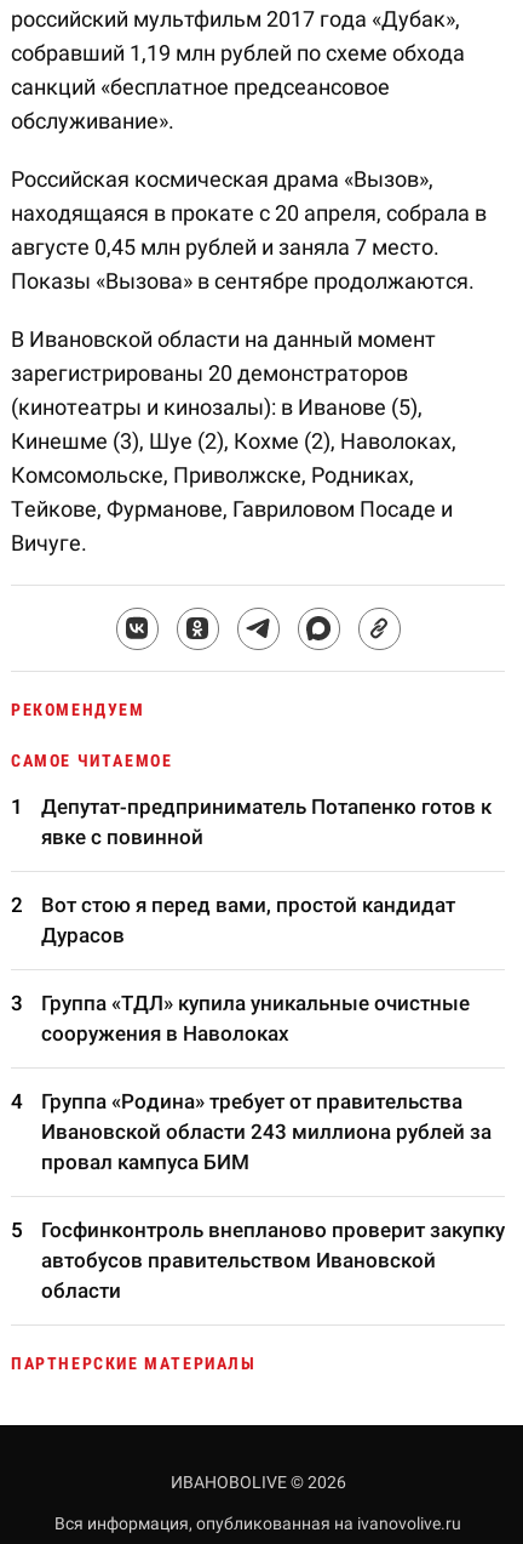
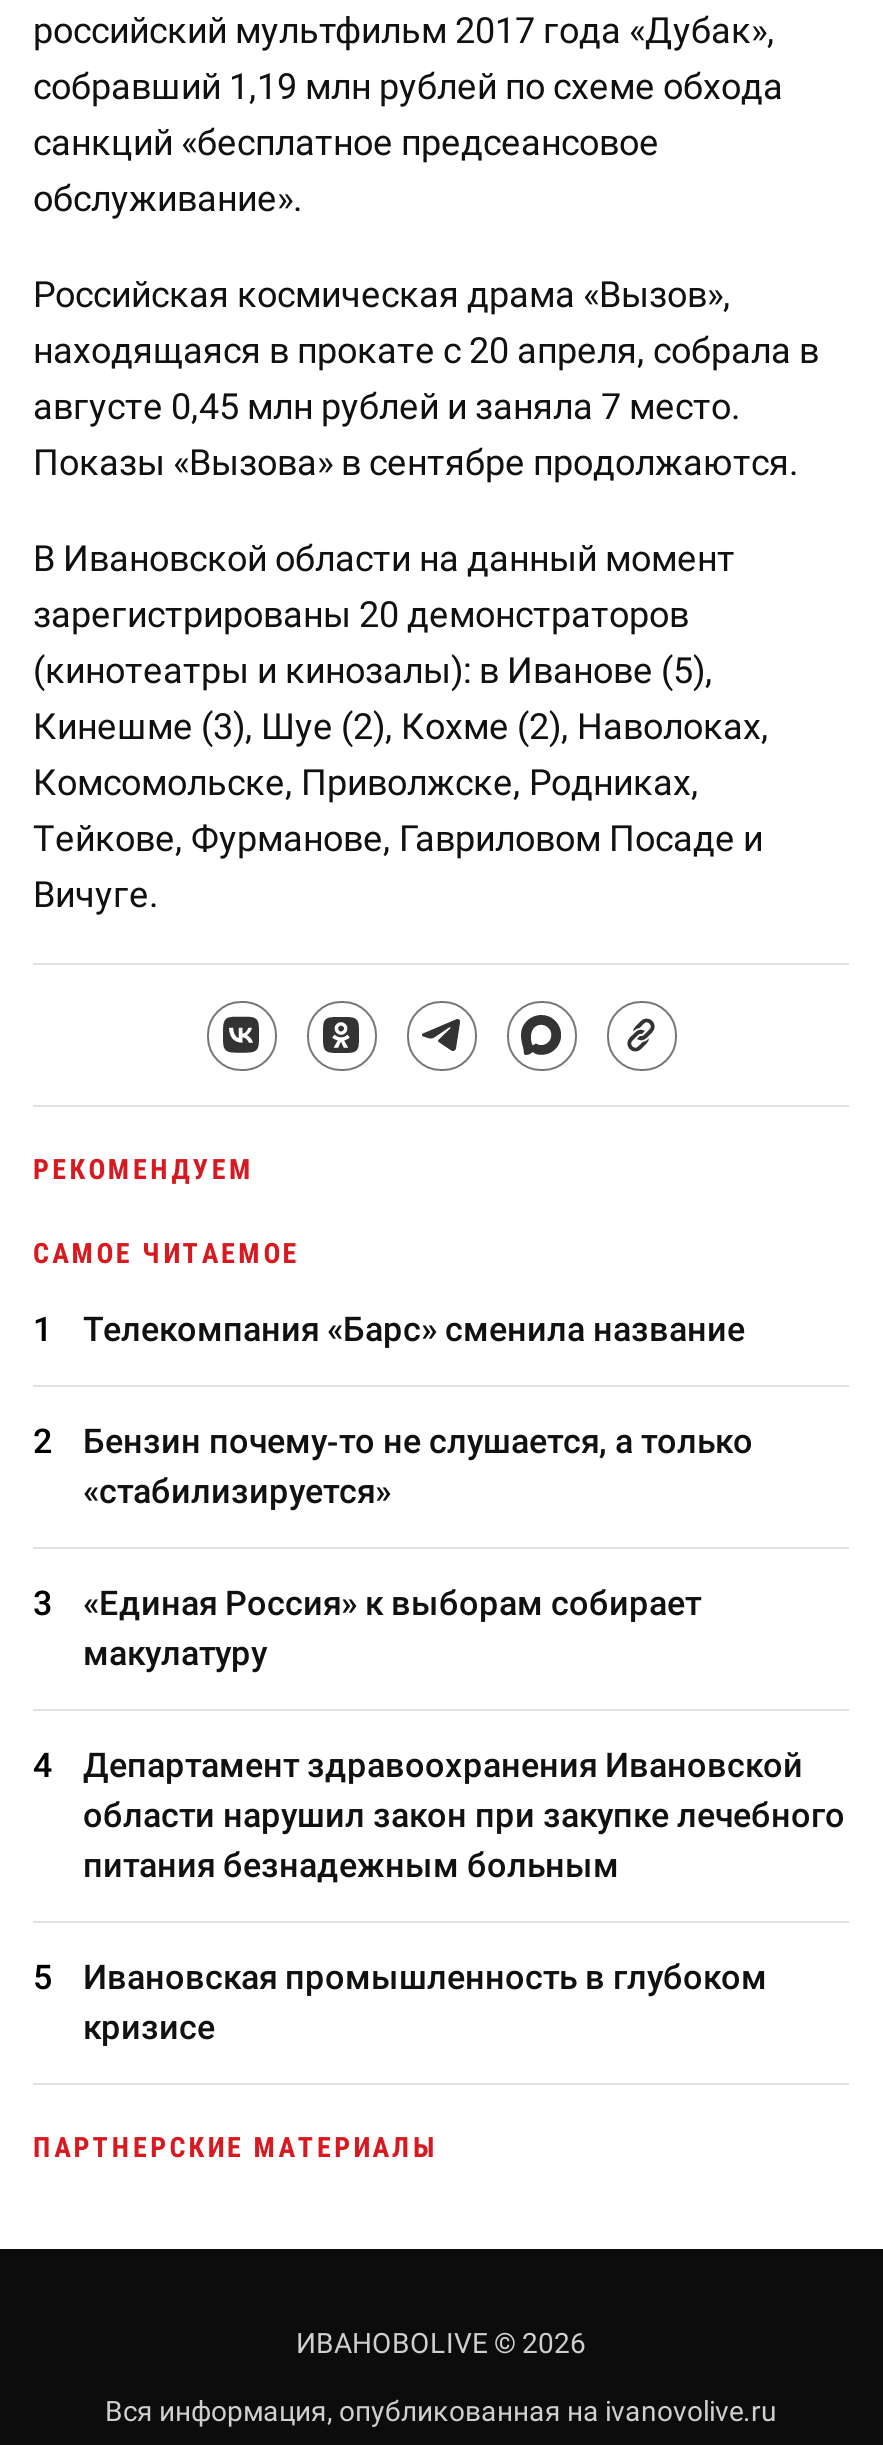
[41,794,492,849] Депутат-предприниматель Потапенко готов к | явке с повинной -> [83,1309,745,1349] Телекомпания «Барс» сменила название
[41,893,455,947] Вот стою я перед вами, простой кандидат | Дурасов -> [83,1421,753,1511] Бензин почему-то не слушается, а только | «стабилизируется»
[41,991,470,1046] Группа «ТДЛ» купила уникальные очистные | сооружения в Наволоках -> [83,1583,701,1673] «Единая Россия» к выборам собирает | макулатуру
[41,1089,492,1174] Группа «Родина» требует от правительства | Ивановской области 243 миллиона рублей за | провал кампуса БИМ -> [83,1745,845,1885] Департамент здравоохранения Ивановской | области нарушил закон при закупке лечебного | питания безнадежным больным
[41,1218,505,1303] Госфинконтроль внепланово проверит закупку | автобусов правительством Ивановской | области -> [83,1957,767,2047] Ивановская промышленность в глубоком | кризисе

